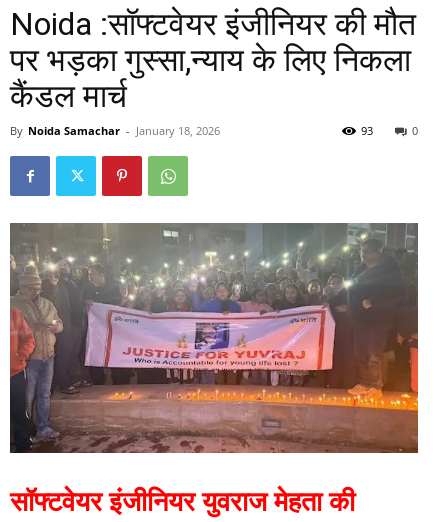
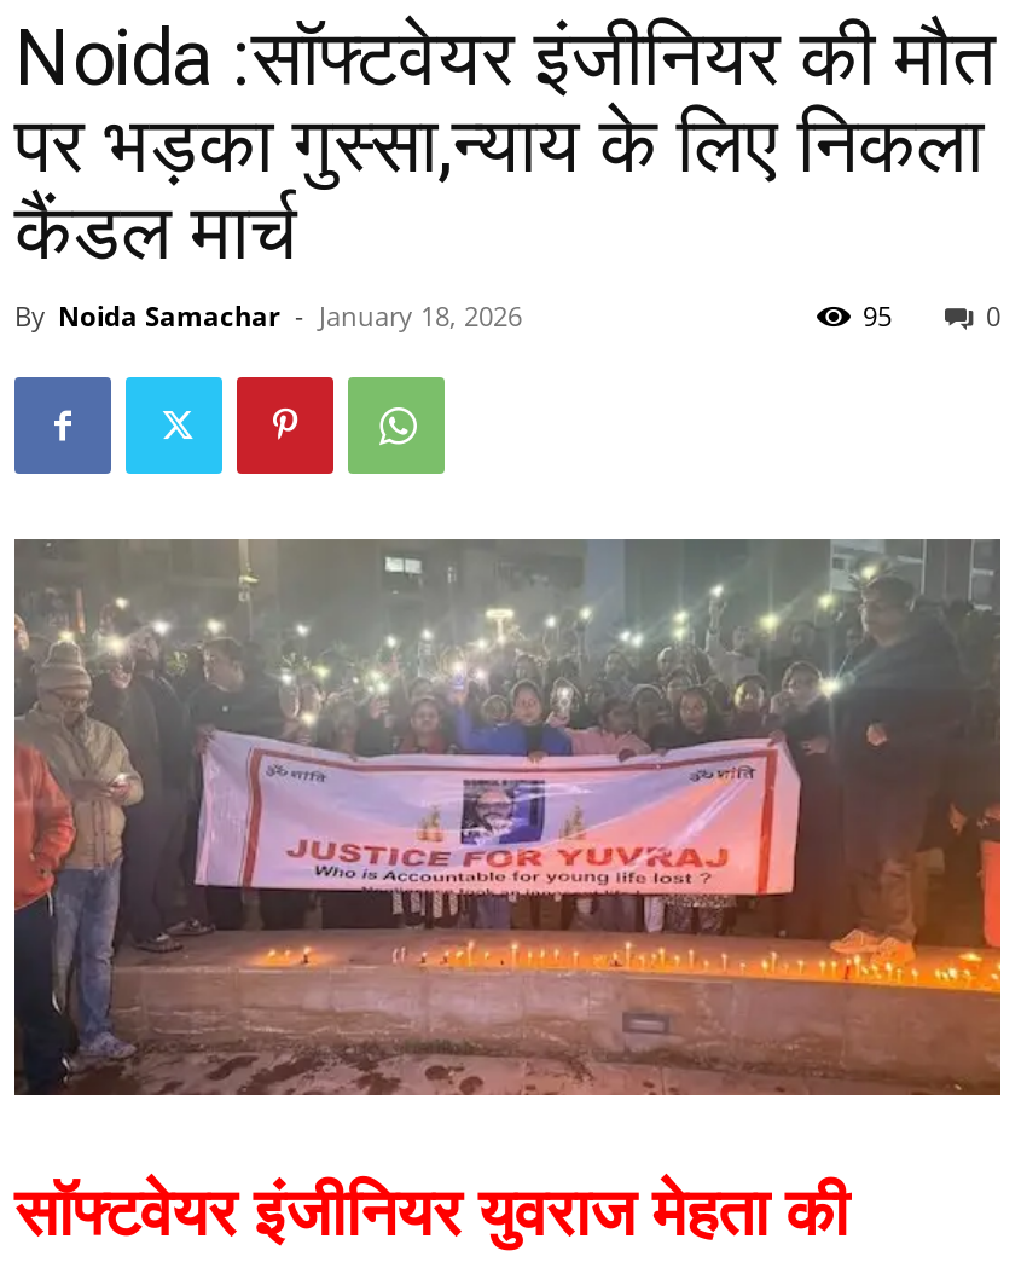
[361,123,373,138] 93 -> [863,297,892,334] 95

